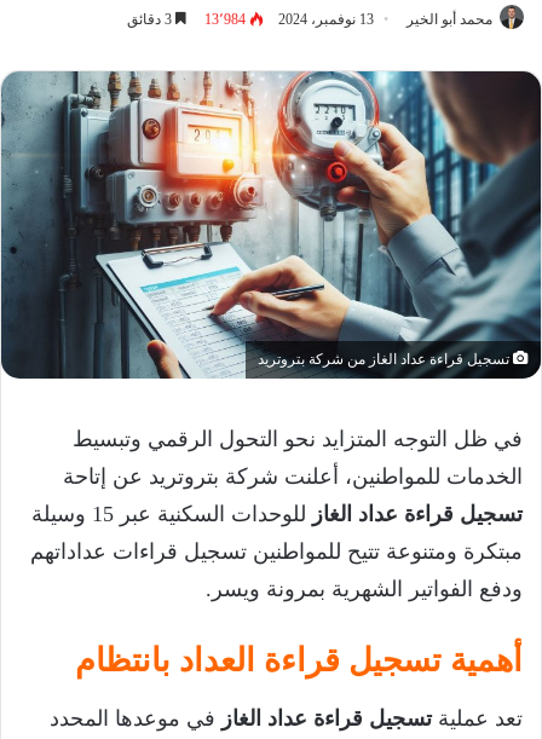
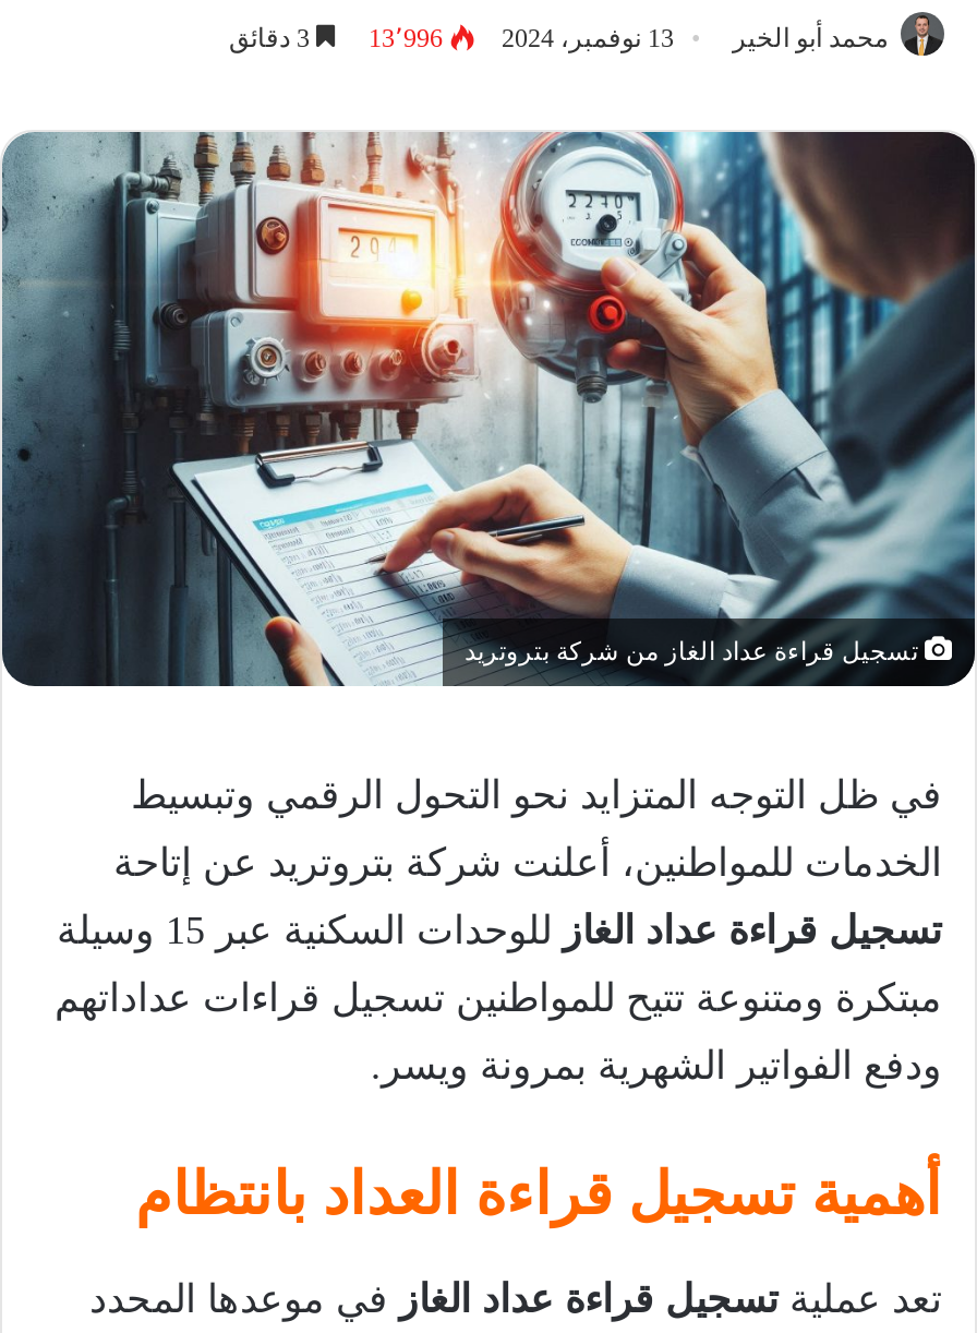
[204,10,246,27] 13٬984 -> [369,22,443,52] 13٬996

